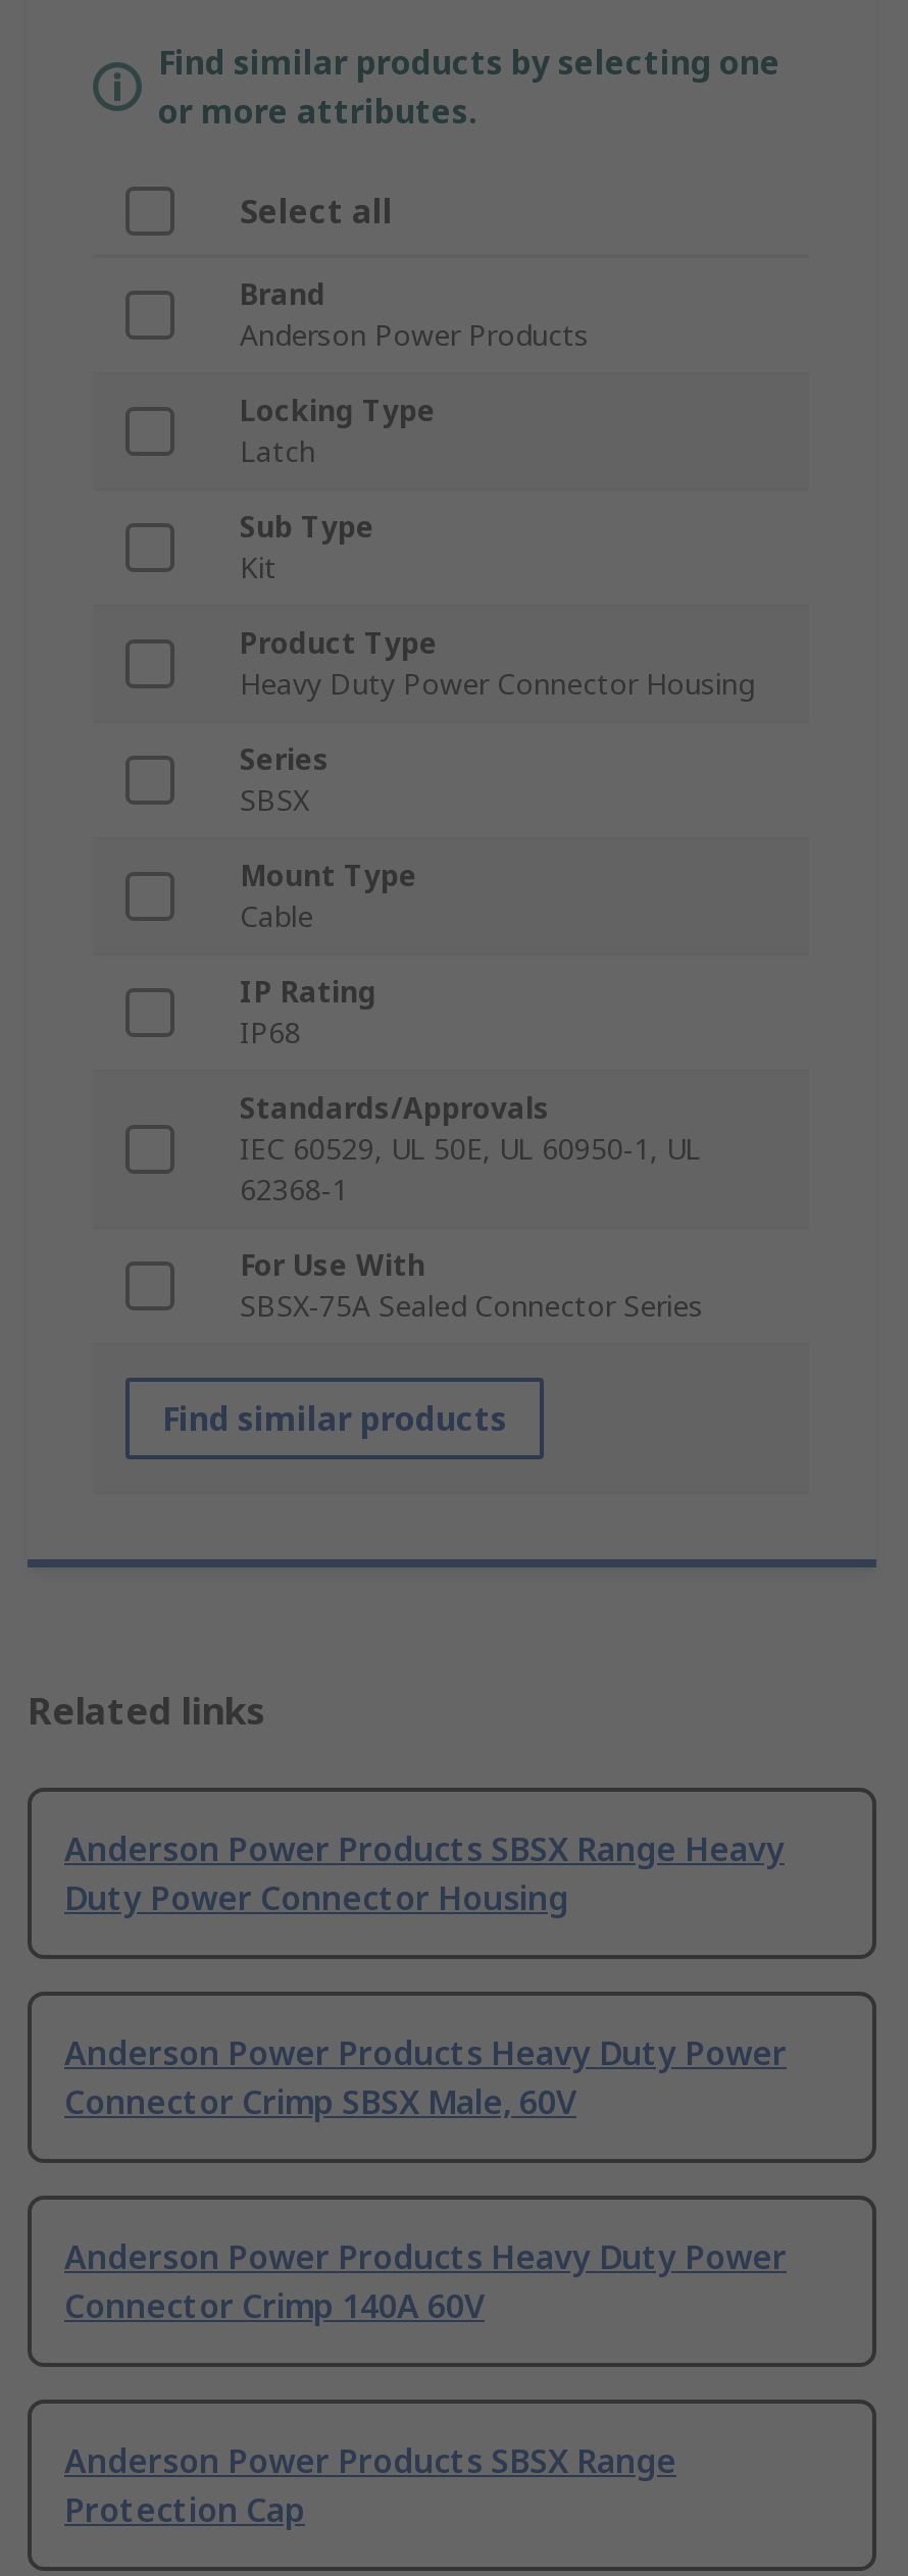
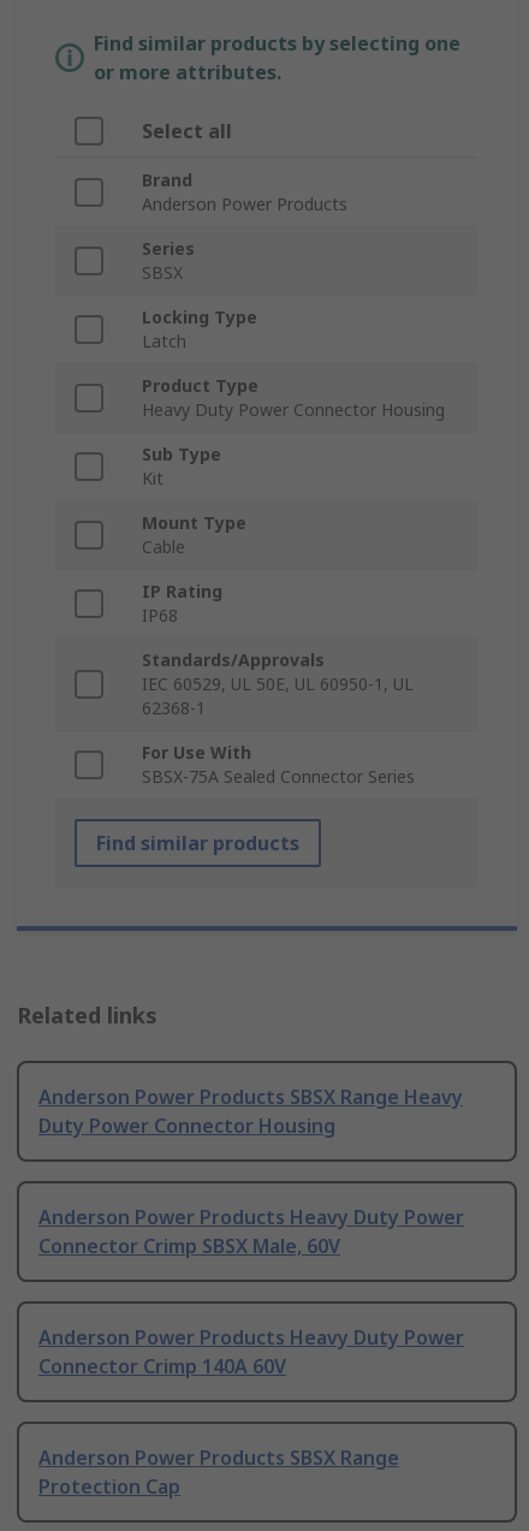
moved [240,392,754,704] -> [142,306,445,490]: Locking Type | Latch | Product Type | Heavy Duty Power Connector Housing | Sub Type | Kit
moved [240,740,330,820] -> [142,238,195,284]: Series | SBSX

